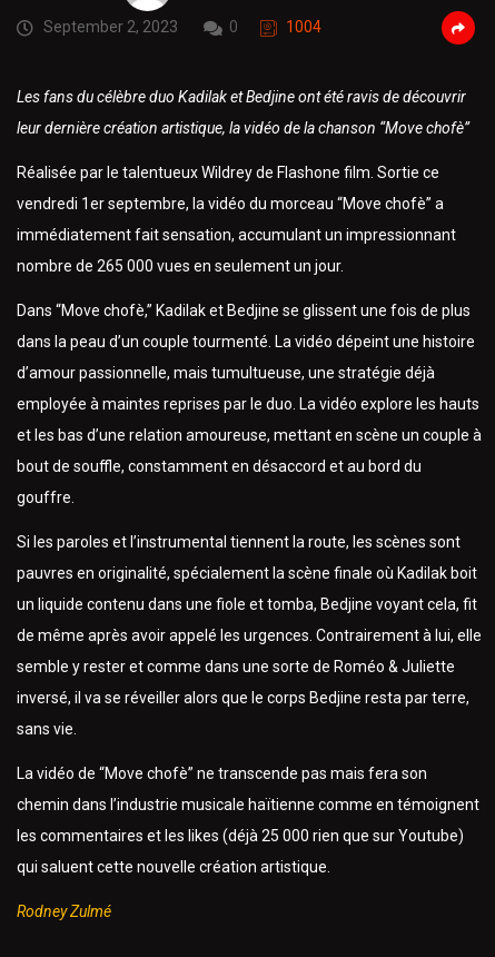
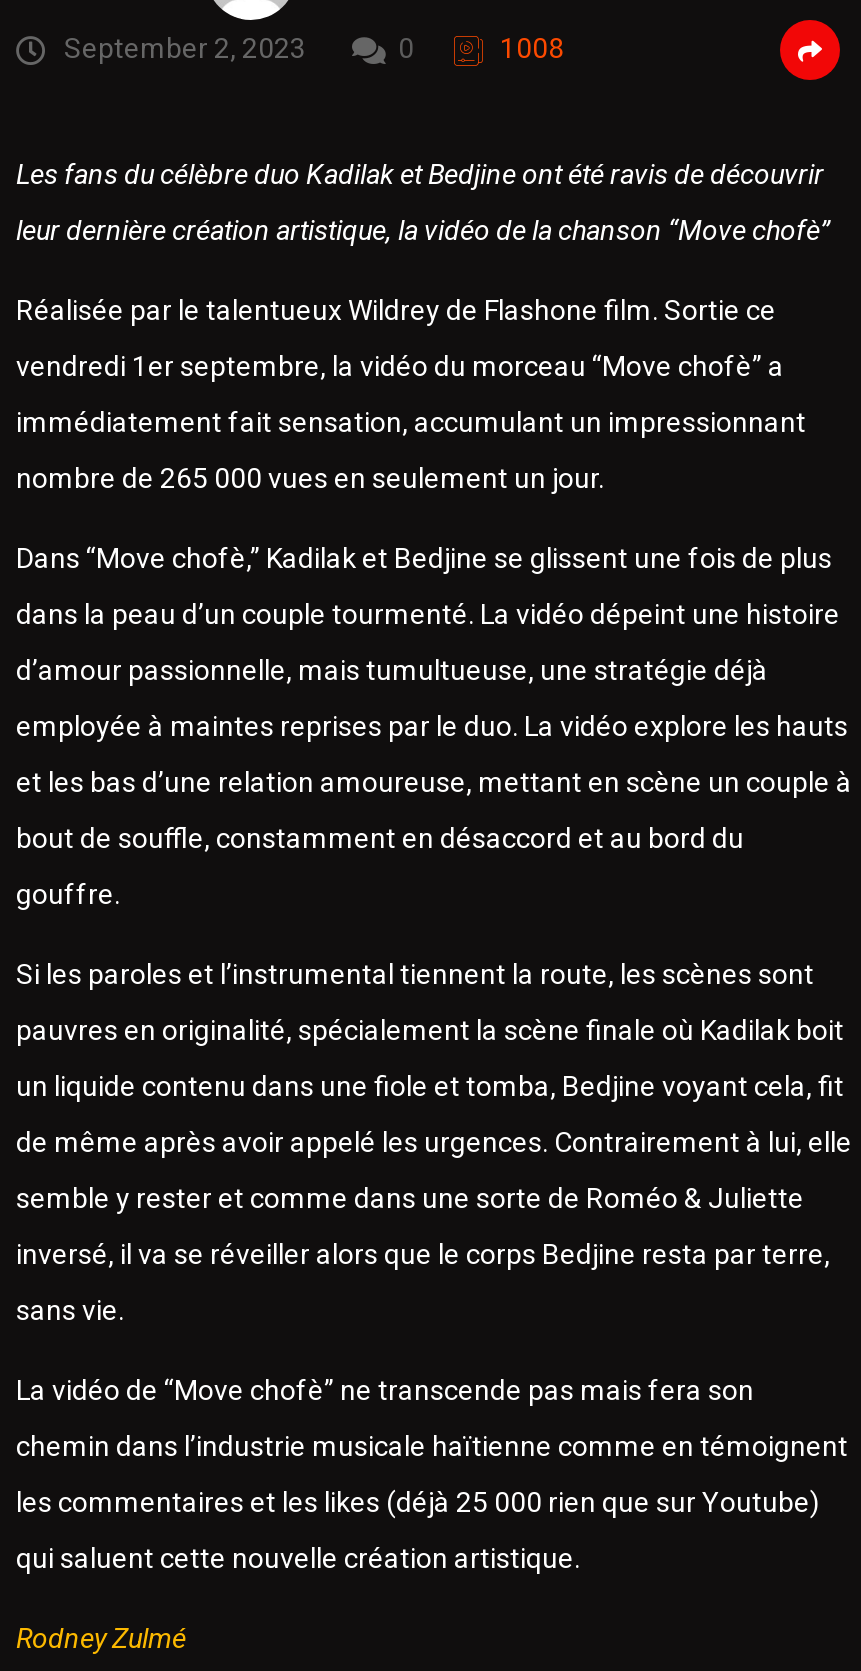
[283,18,321,36] 1004 -> [494,33,564,65] 1008

